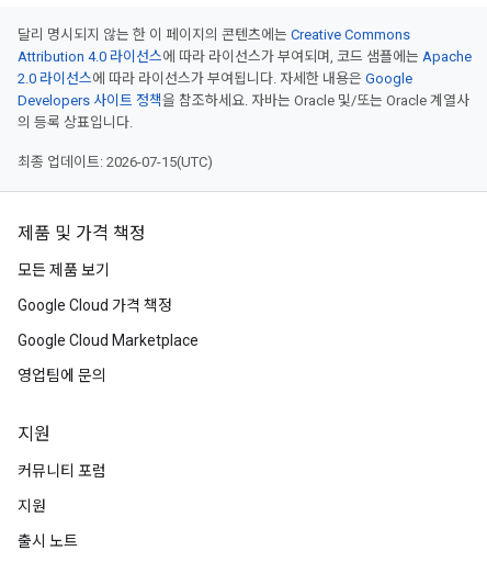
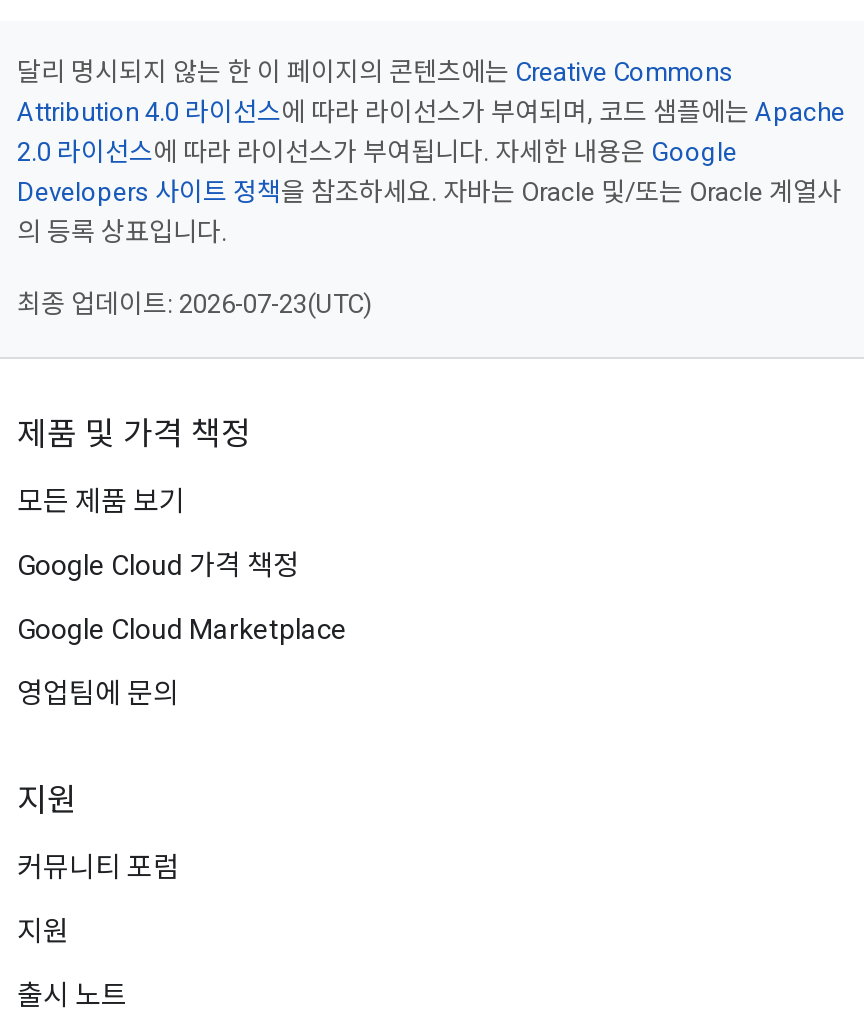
[18,154,213,170] 최종 업데이트: 2026-07-15(UTC) -> [17,289,373,319] 최종 업데이트: 2026-07-23(UTC)

